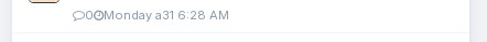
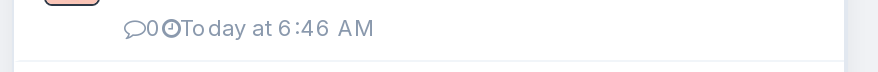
[85,8,229,23] 0 Monday a31 6:28 AM -> [146,14,374,42] 0 Today at 6:46 AM

